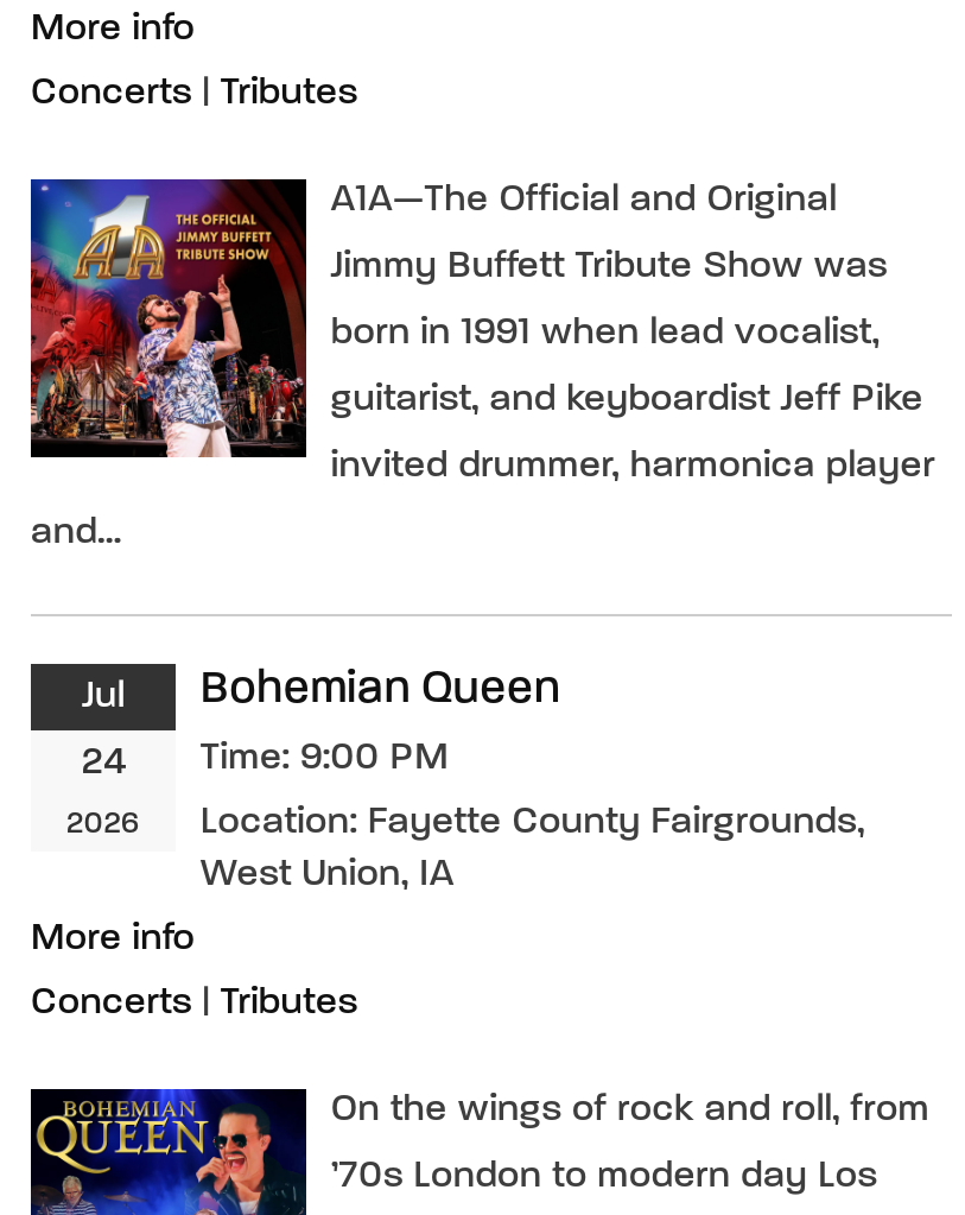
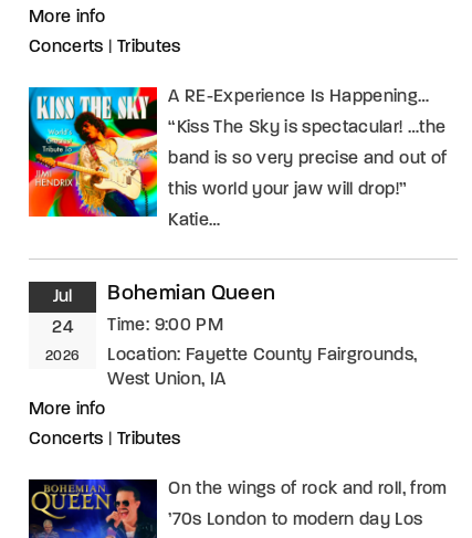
[28,177,935,553] [image] | A1A—The Official and Original | Jimmy Buffett Tribute Show was | born in 1991 when lead vocalist, | guitarist, and keyboardist Jeff Pike | invited drummer, harmonica player | and… -> [28,86,447,230] [image] | A RE-Experience Is Happening… | “Kiss The Sky is spectacular! …the | band is so very precise and out of | this world your jaw will drop!” | Katie…

